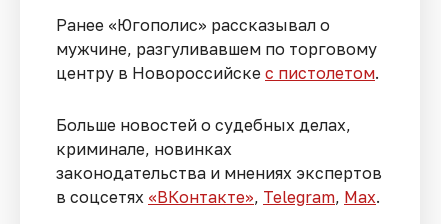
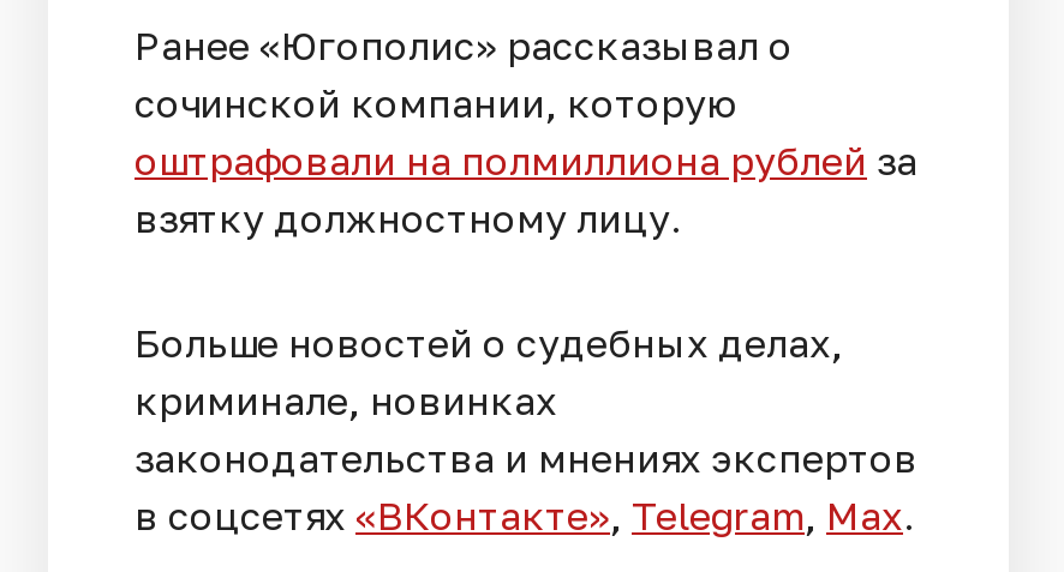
[56,39,379,83] мужчине, разгуливавшем по торговому | центру в Новороссийске с пистолетом. -> [135,78,917,241] сочинской компании, которую | оштрафовали на полмиллиона рублей за | взятку должностному лицу.

